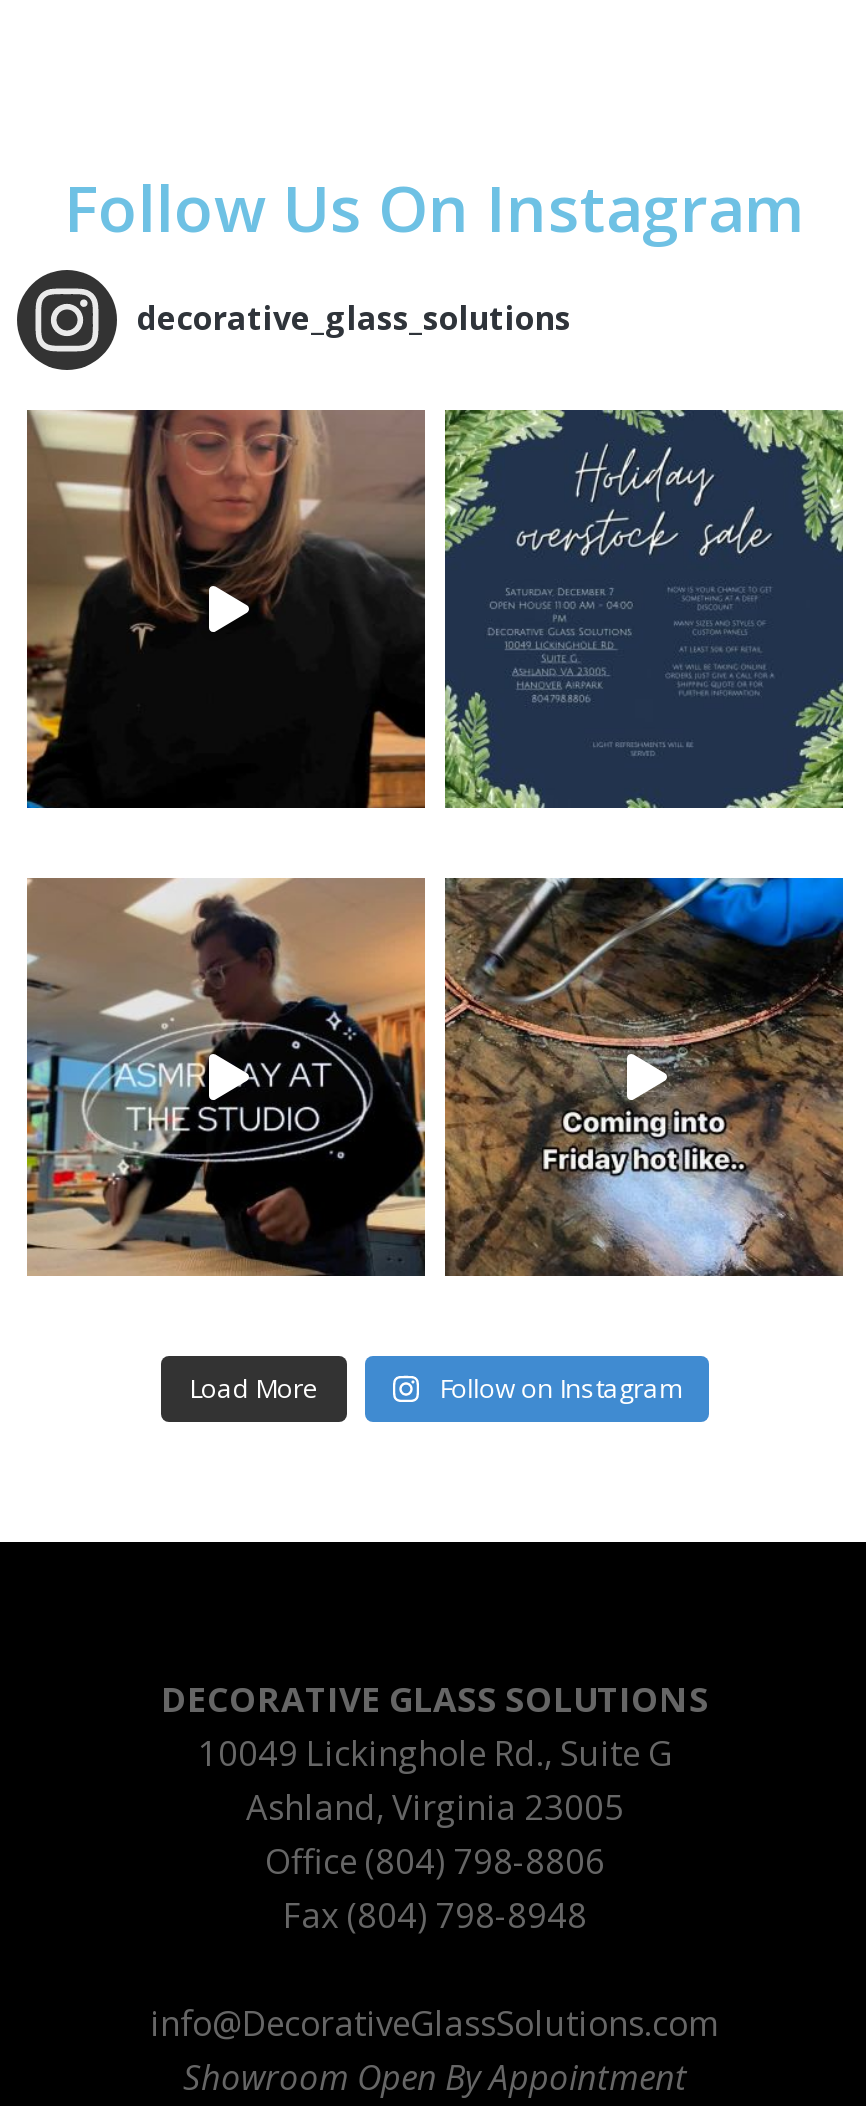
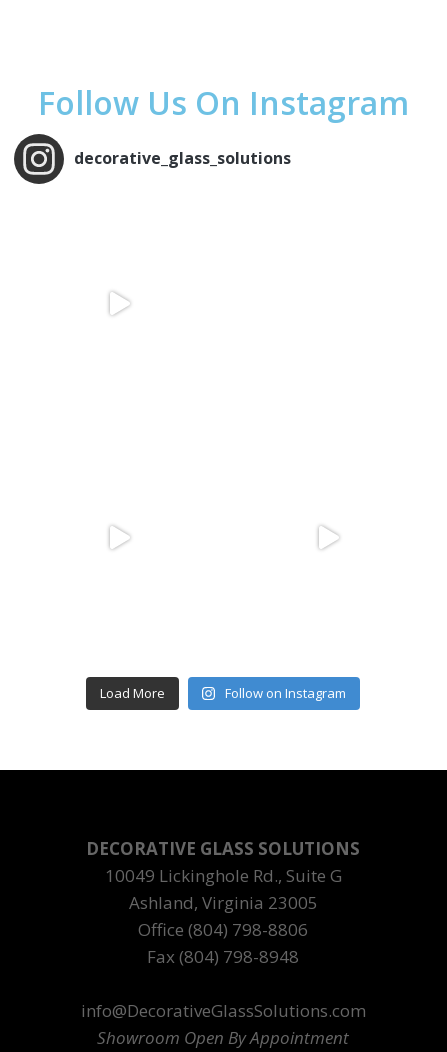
[25,408,427,810] [image] -> none
[443,408,845,810] [image] -> none
[25,876,427,1278] [image] -> none
[443,876,845,1278] [image] -> none

